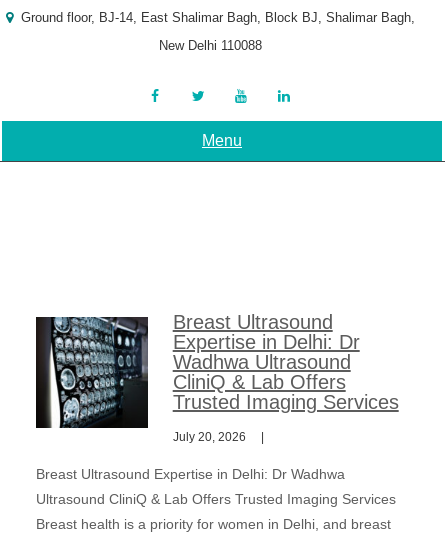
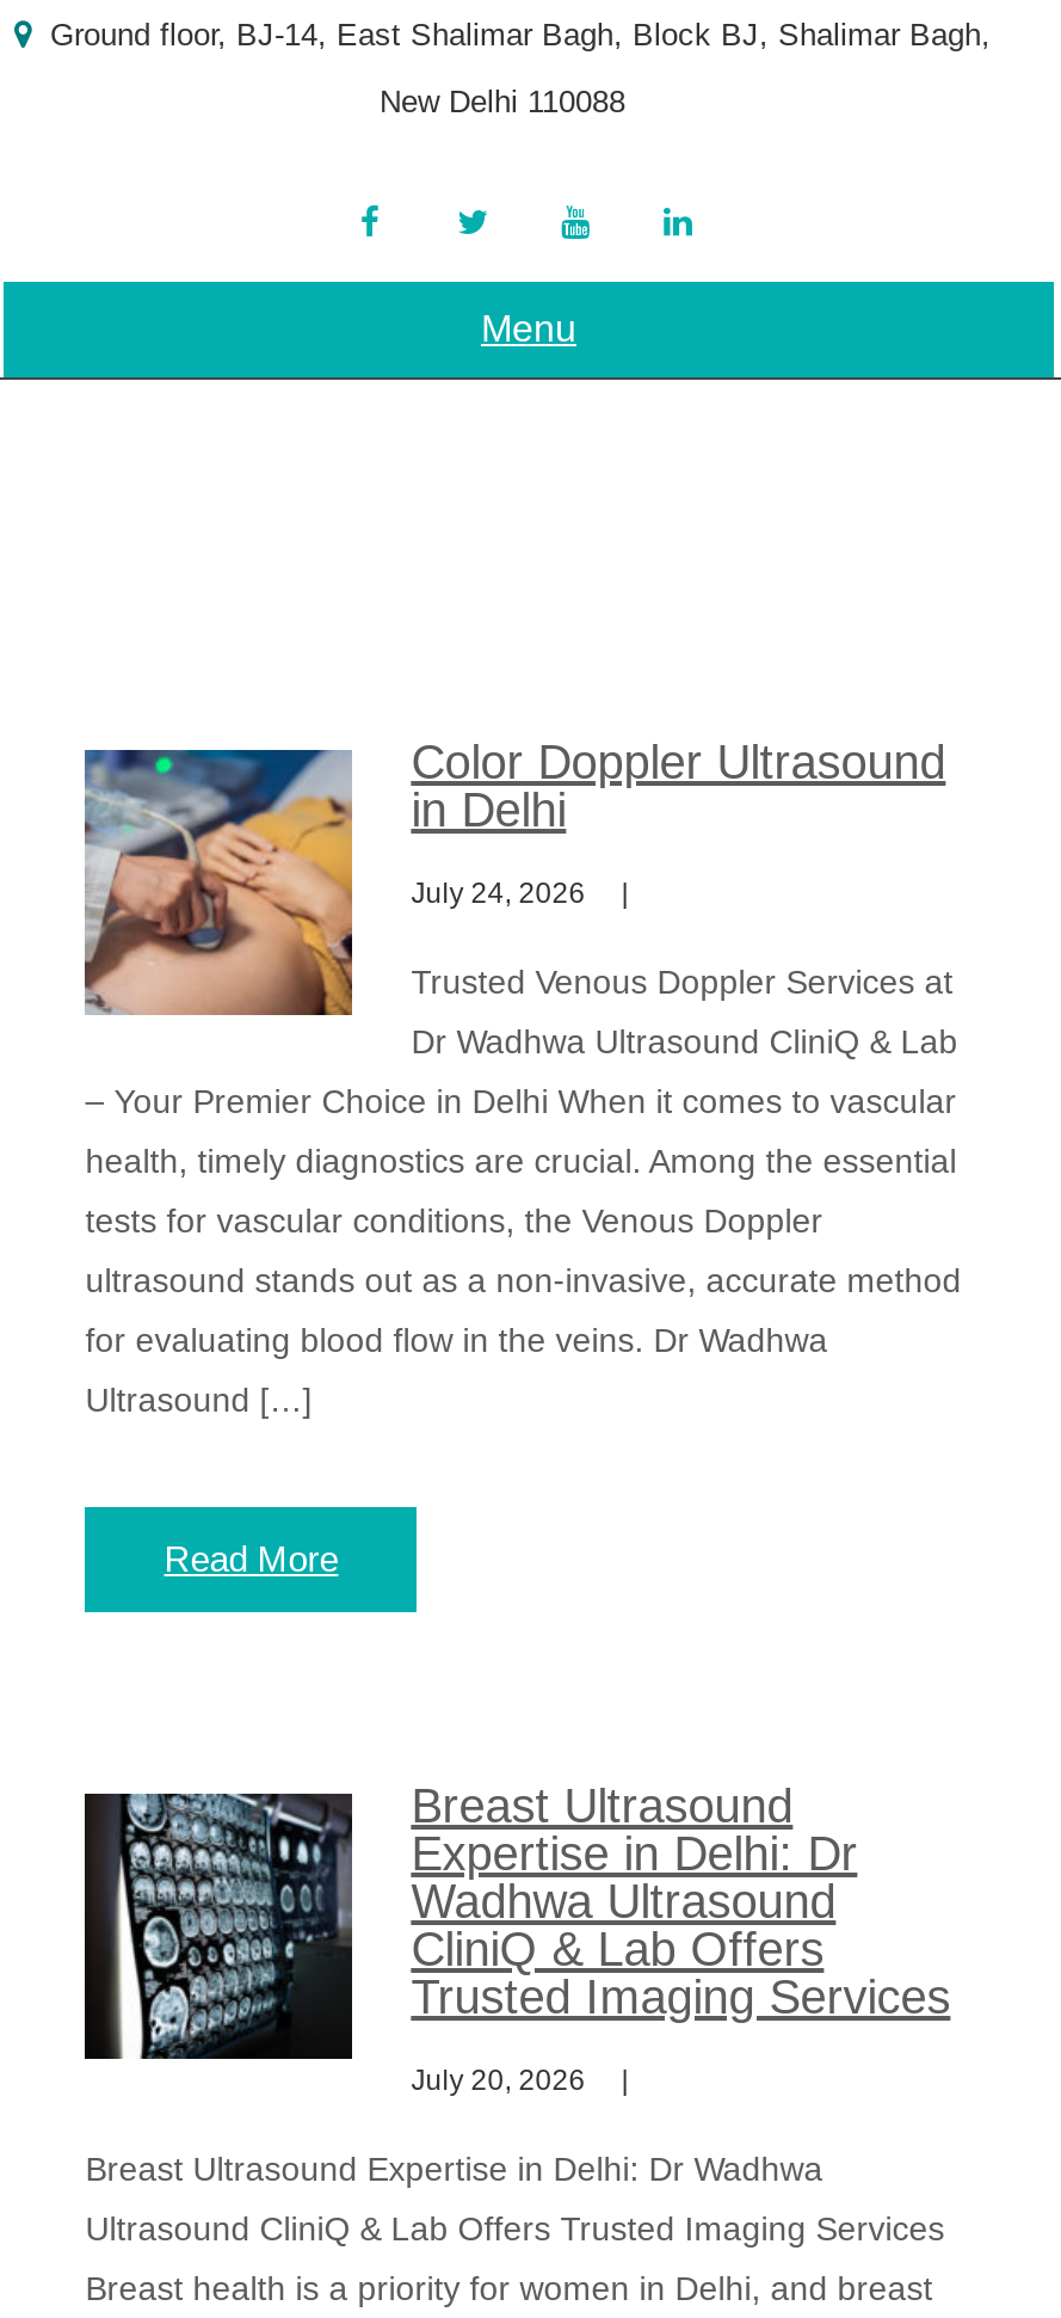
none -> [82,736,961,1419] [image] | Color Doppler Ultrasound | in Delhi | July 24, 2026 | Trusted Venous Doppler Services at | Dr Wadhwa Ultrasound CliniQ & Lab | – Your Premier Choice in Delhi When it comes to vascular | health, timely diagnostics are crucial. Among the essential | tests for vascular conditions, the Venous Doppler | ultrasound stands out as a non-invasive, accurate method | for evaluating blood flow in the veins. Dr Wadhwa | Ultrasound […]
none -> [164,1538,338,1579] Read More

